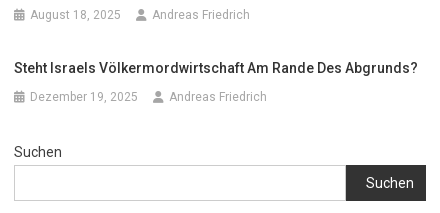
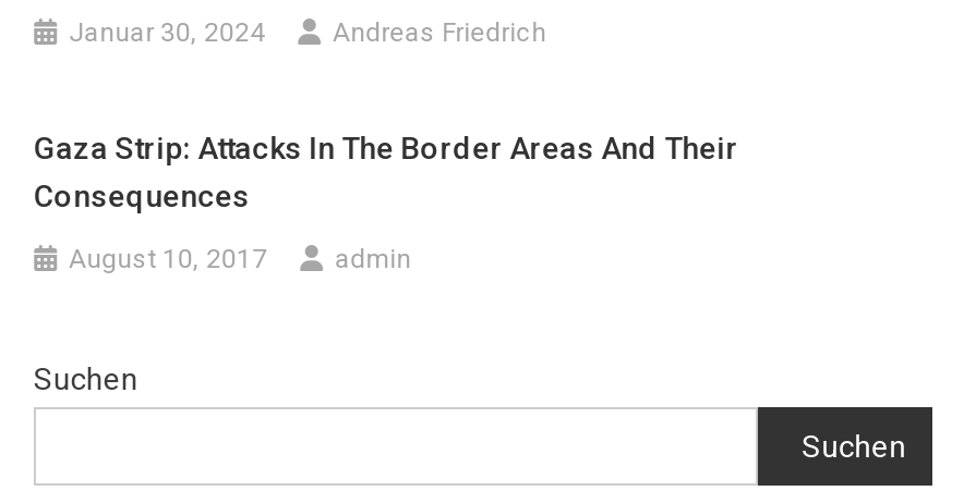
[30,8,121,22] August 18, 2025 -> [69,17,265,47] Januar 30, 2024
[14,60,418,76] Steht Israels Völkermordwirtschaft Am Rande Des Abgrunds? -> [34,130,738,213] Gaza Strip: Attacks In The Border Areas And Their | Consequences
[30,90,267,104] Dezember 19, 2025 | Andreas Friedrich -> [69,243,411,274] August 10, 2017 | admin

